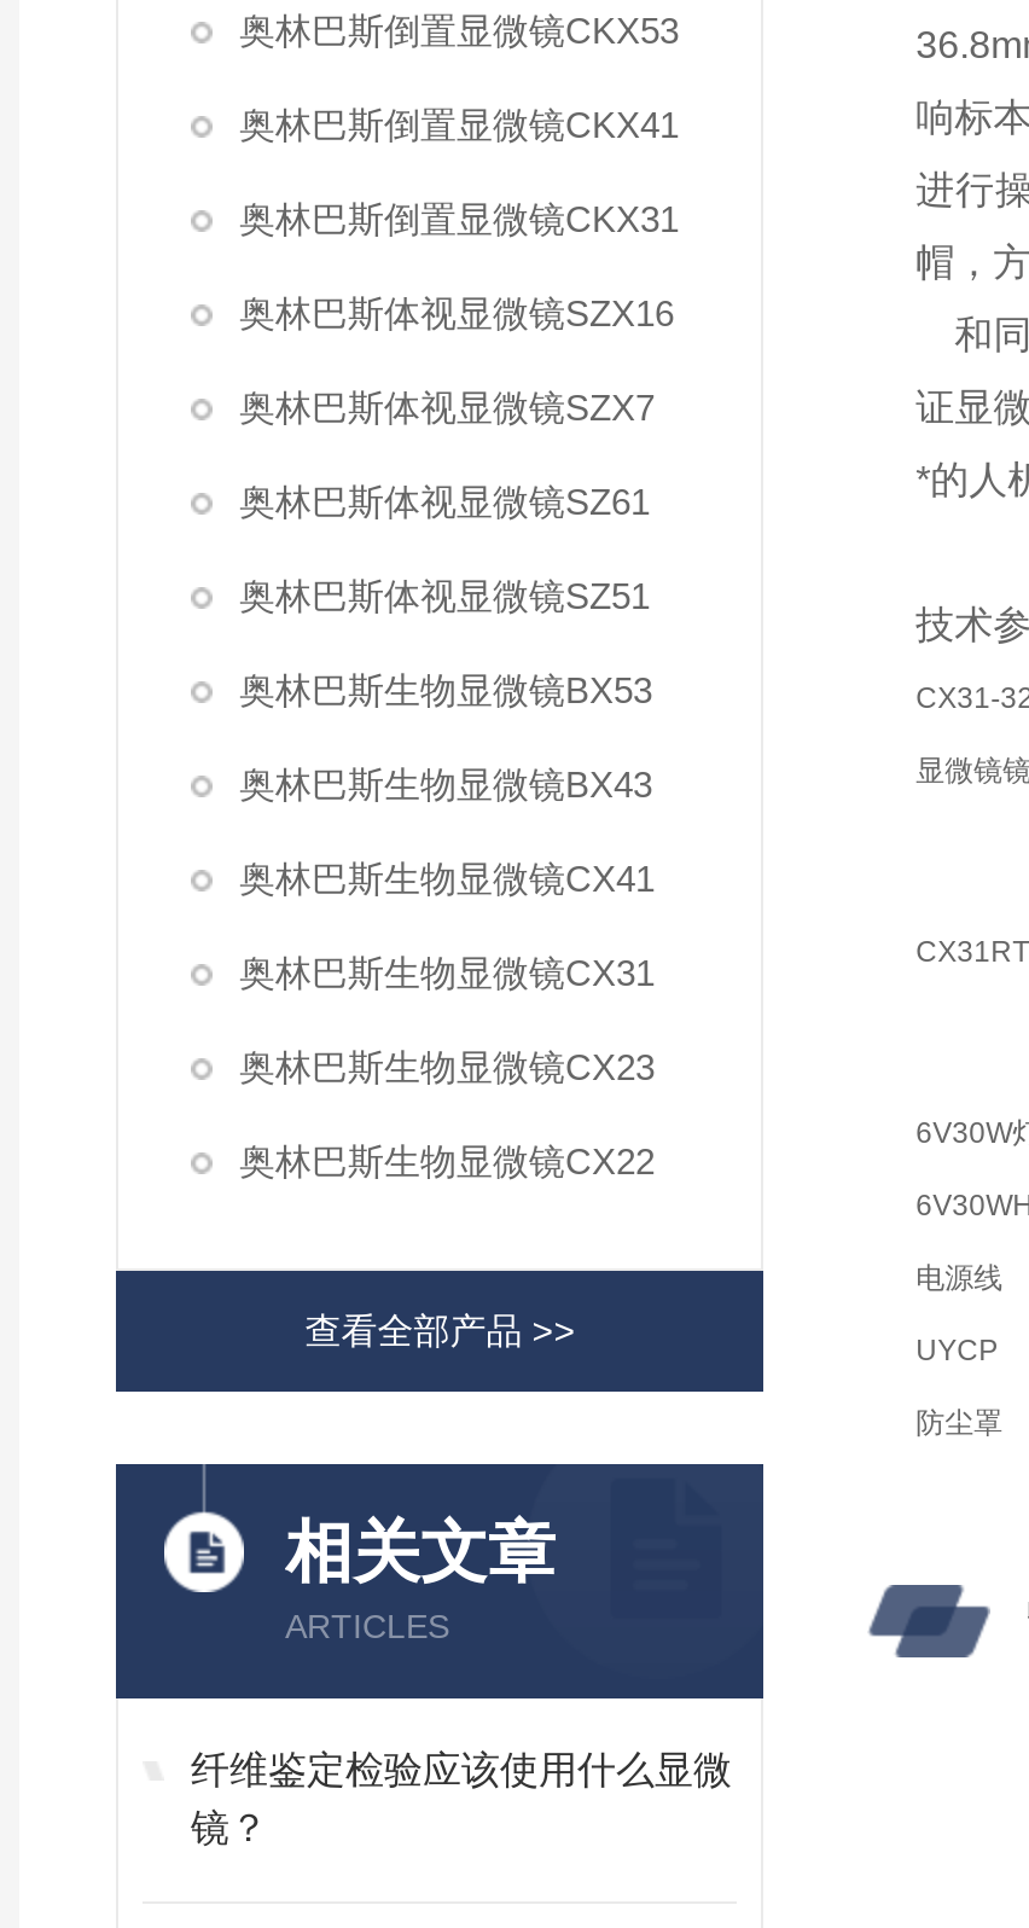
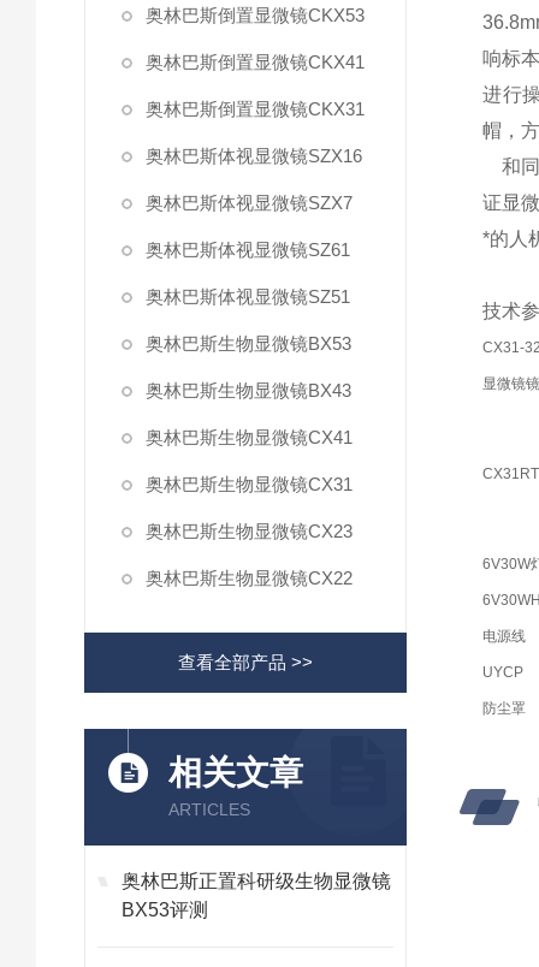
[191,1749,732,1848] 纤维鉴定检验应该使用什么显微 | 镜？ -> [122,871,391,920] 奥林巴斯正置科研级生物显微镜 | BX53评测

